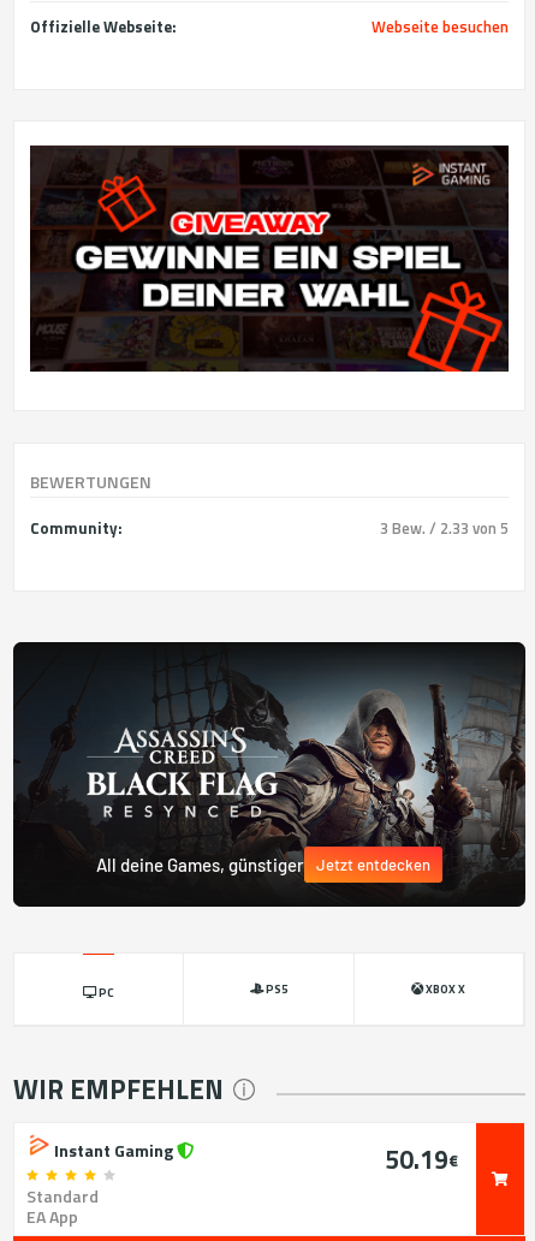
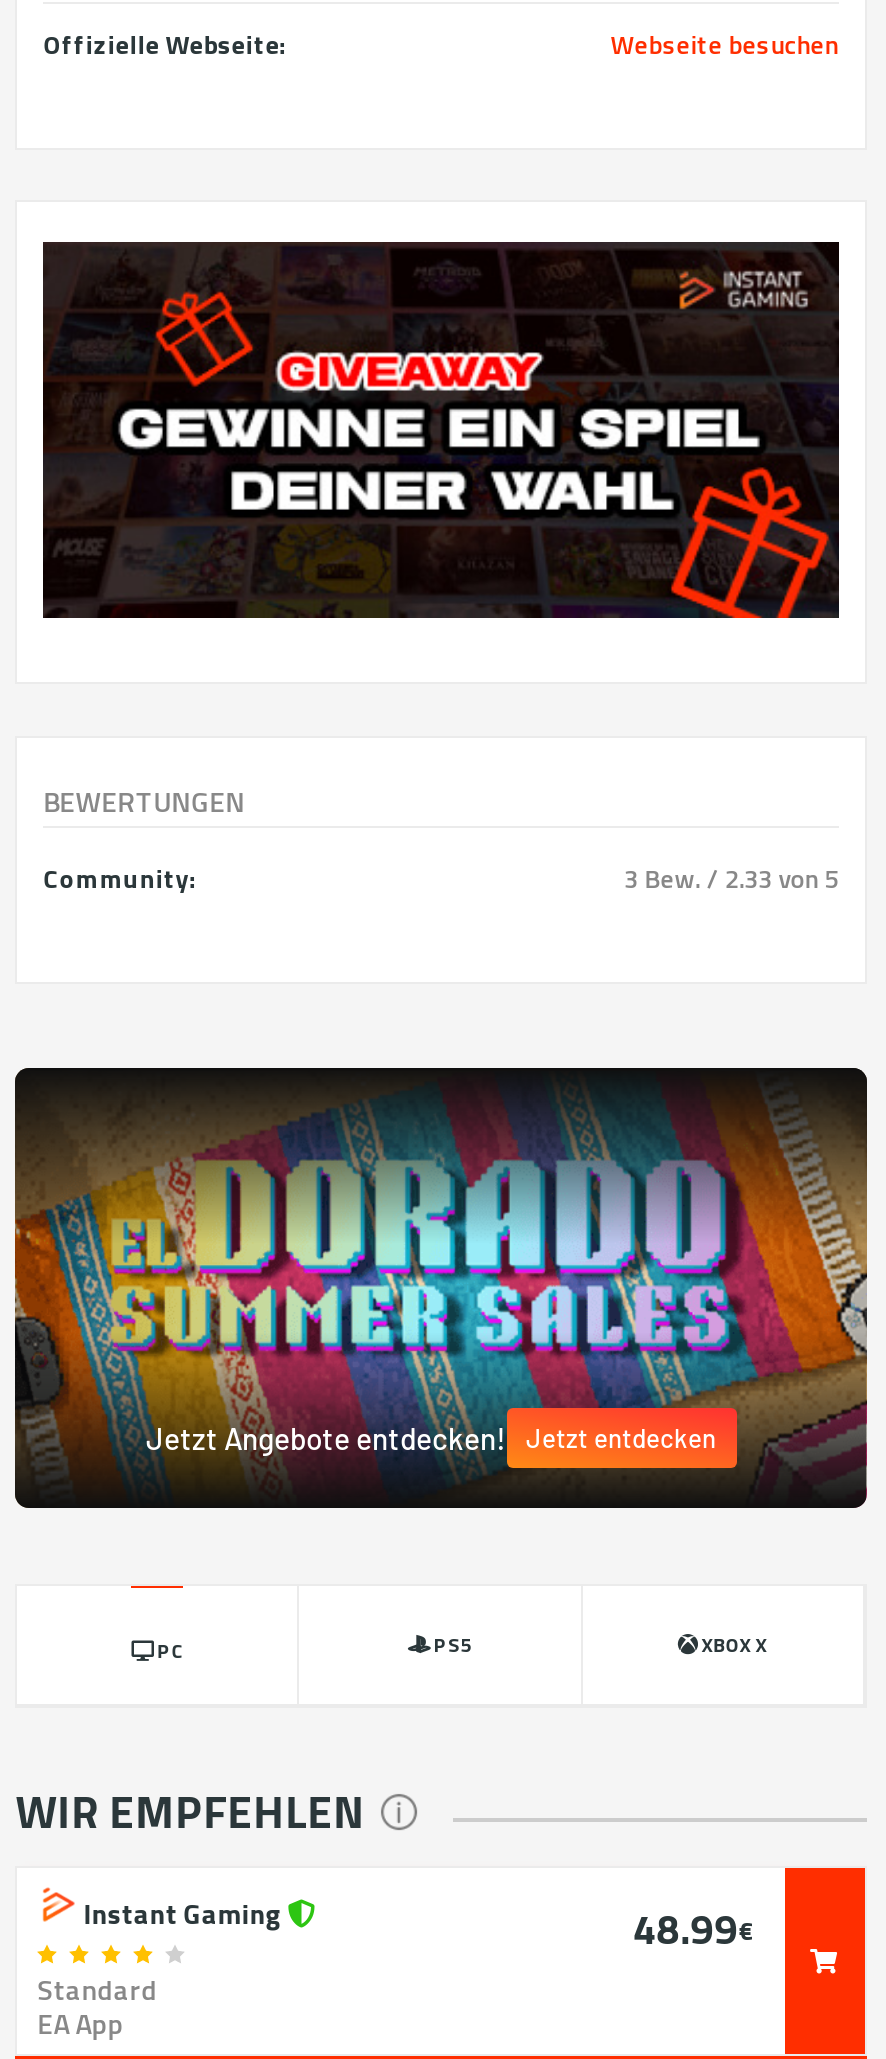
[12,661,525,889] [image] | All deine Games, günstiger -> [13,1100,867,1488] [image] | Jetzt Angebote entdecken!
[384,1140,458,1179] 50.19€ -> [633,1896,755,1960] 48.99€

